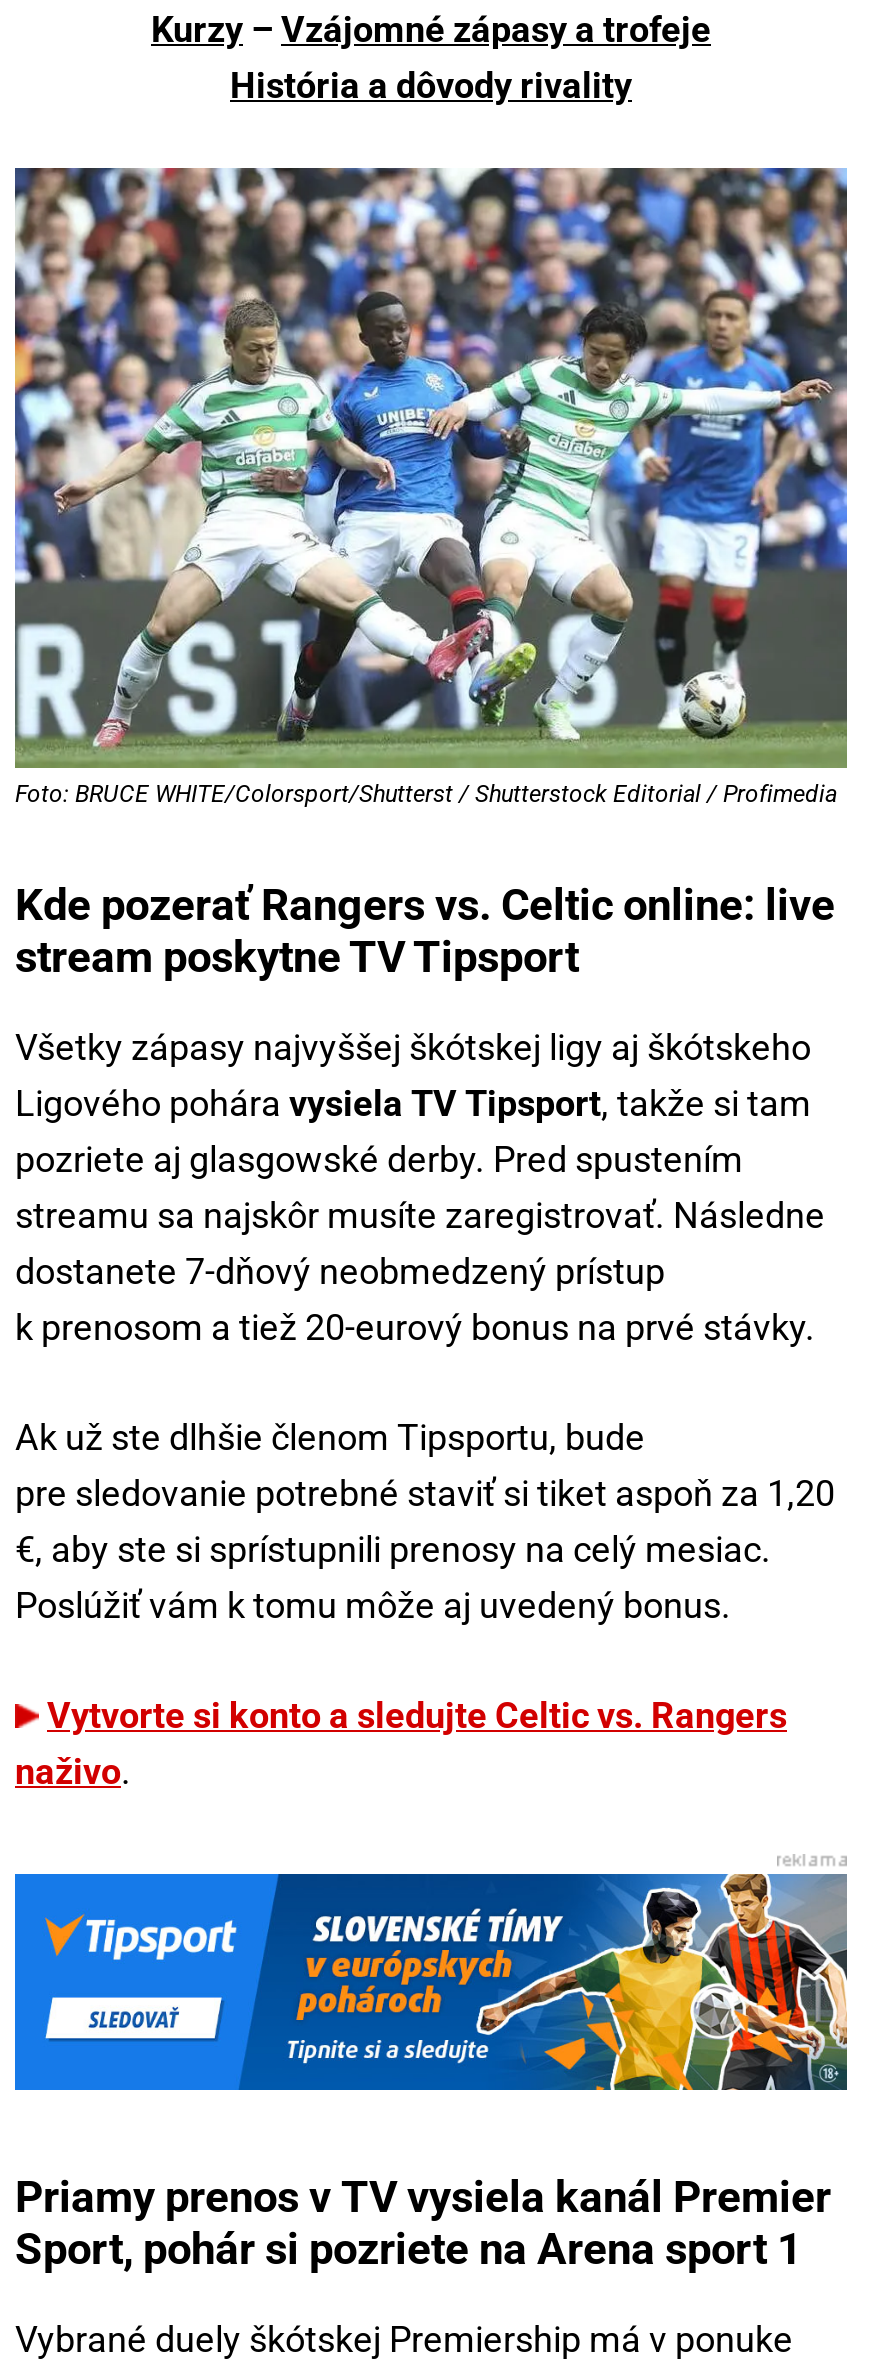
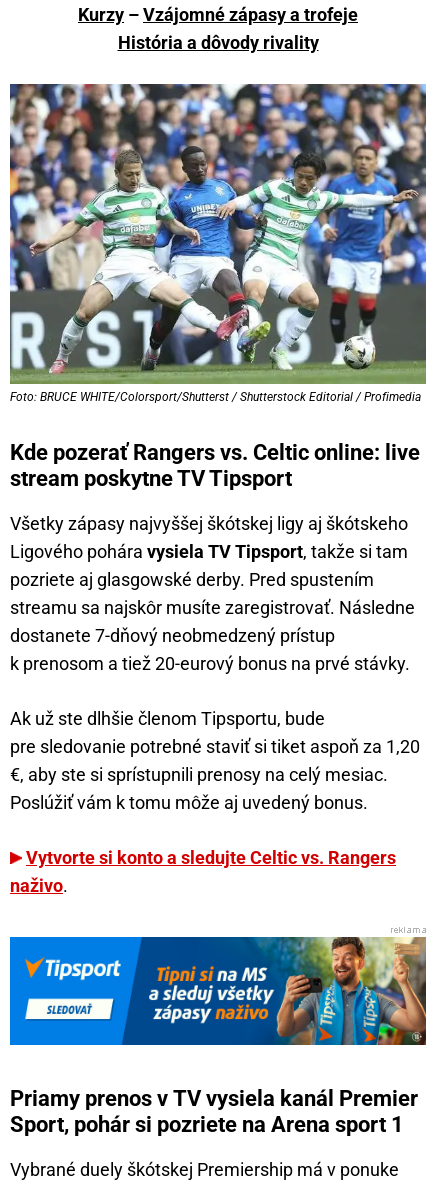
[249,1872,847,2092] [image] -> [125,936,427,1046] [image]

